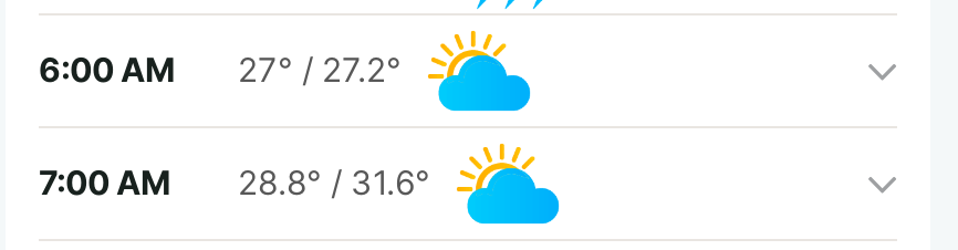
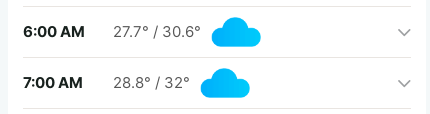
[39,29,565,113] [image] | 6:00 AM 27° / 27.2° -> [23,15,262,50] [image] | 6:00 AM 27.7° / 30.6°
[39,142,561,226] [image] | 7:00 AM 28.8° / 31.6° -> [23,66,258,101] [image] | 7:00 AM 28.8° / 32°

